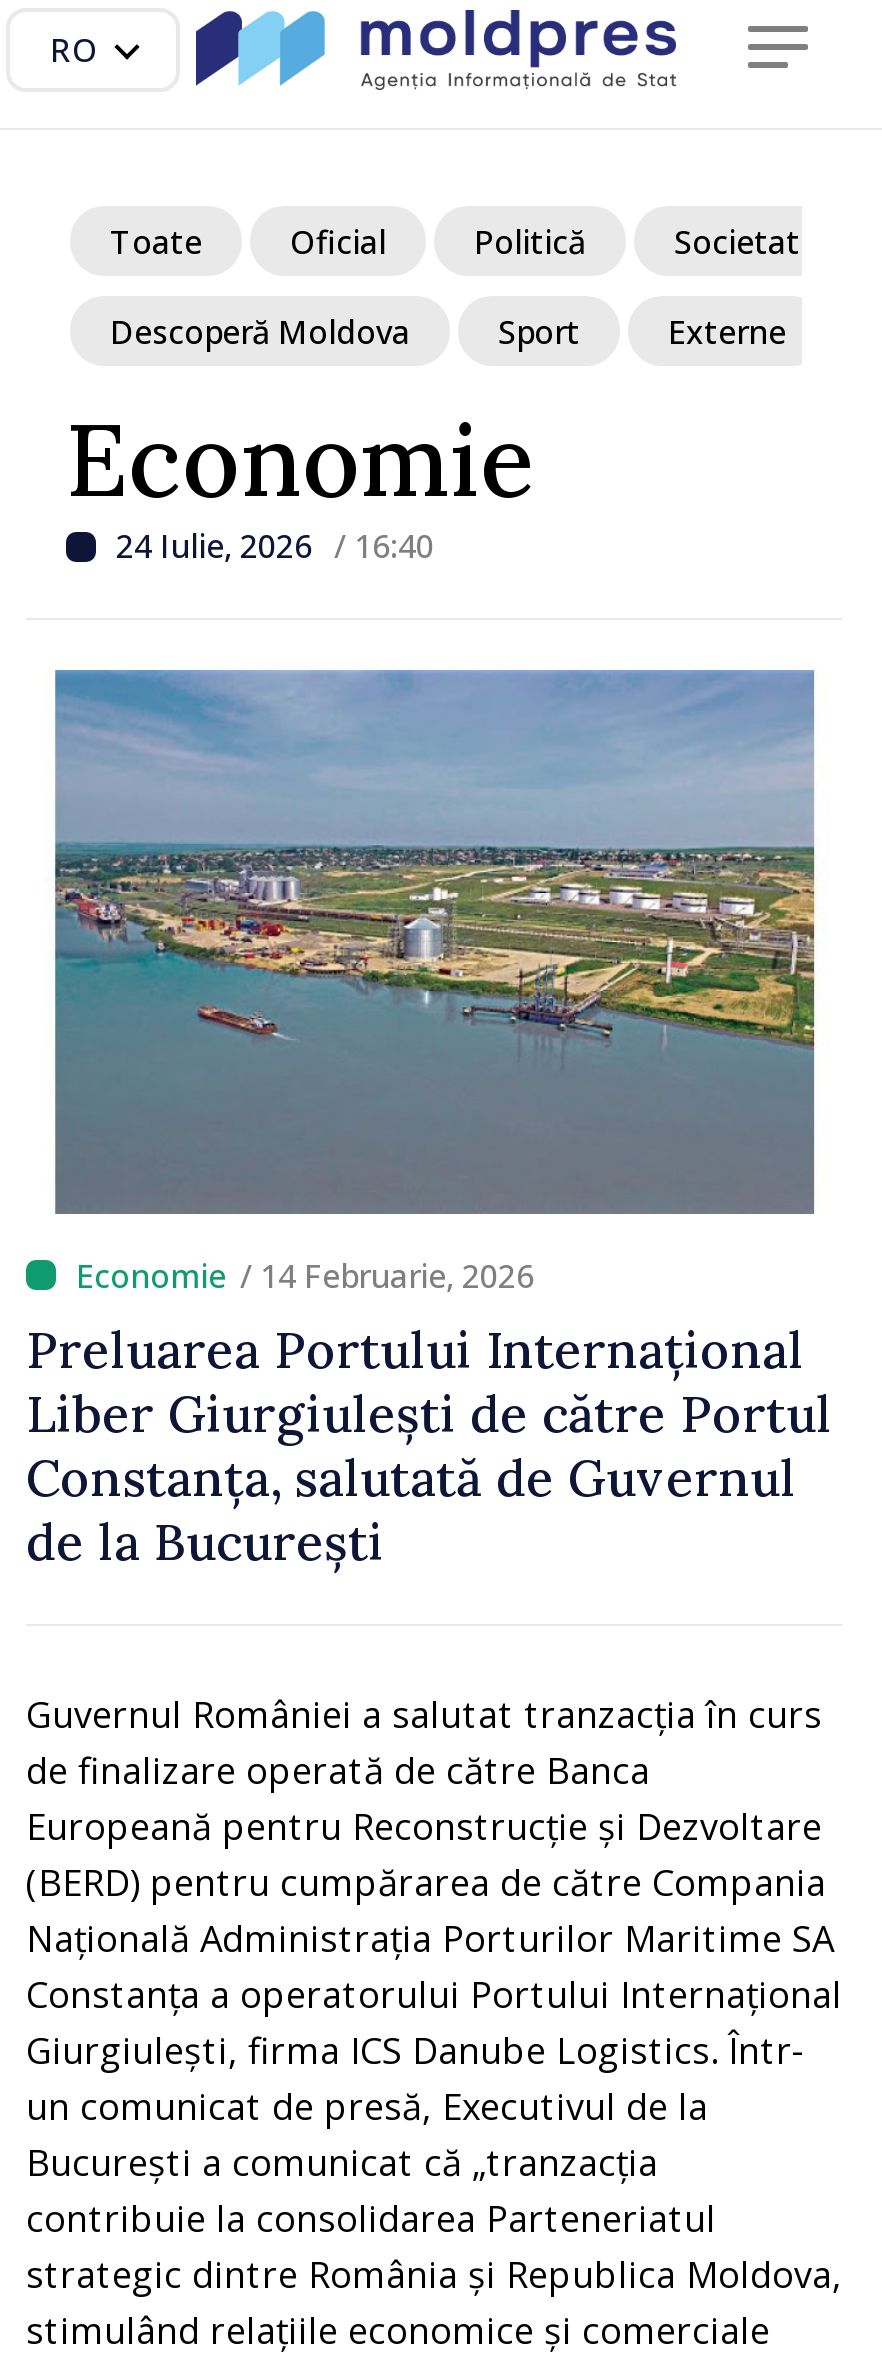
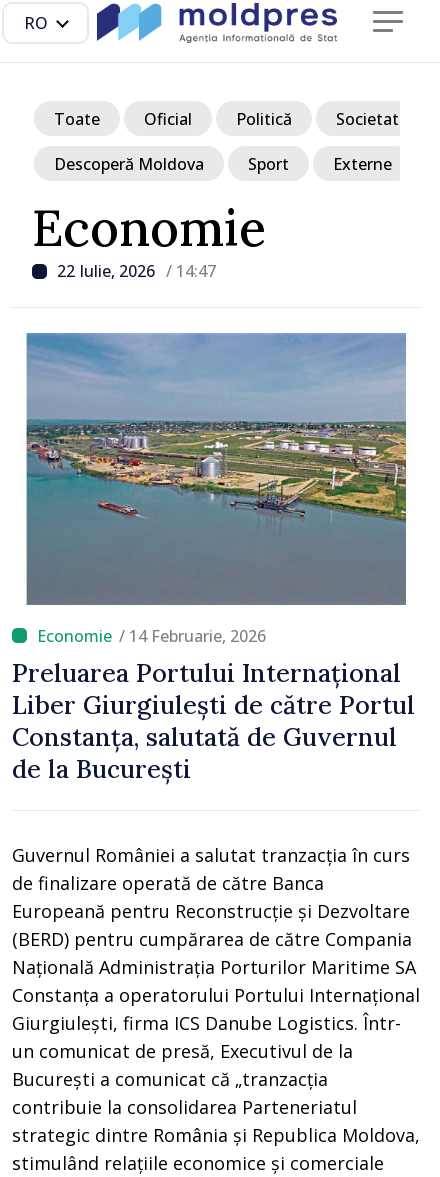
[116,524,434,568] 24 Iulie, 2026 / 16:40 -> [57,260,216,282] 22 Iulie, 2026 / 14:47

